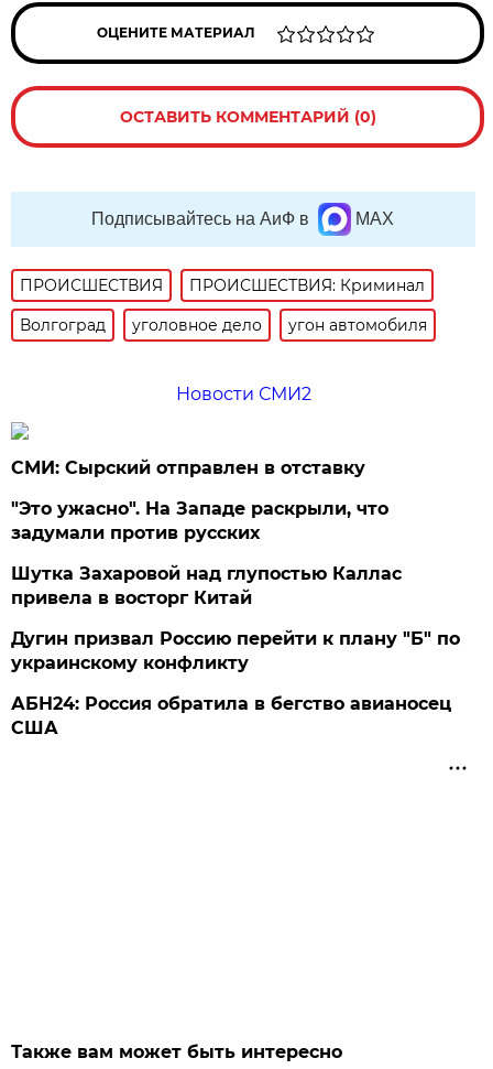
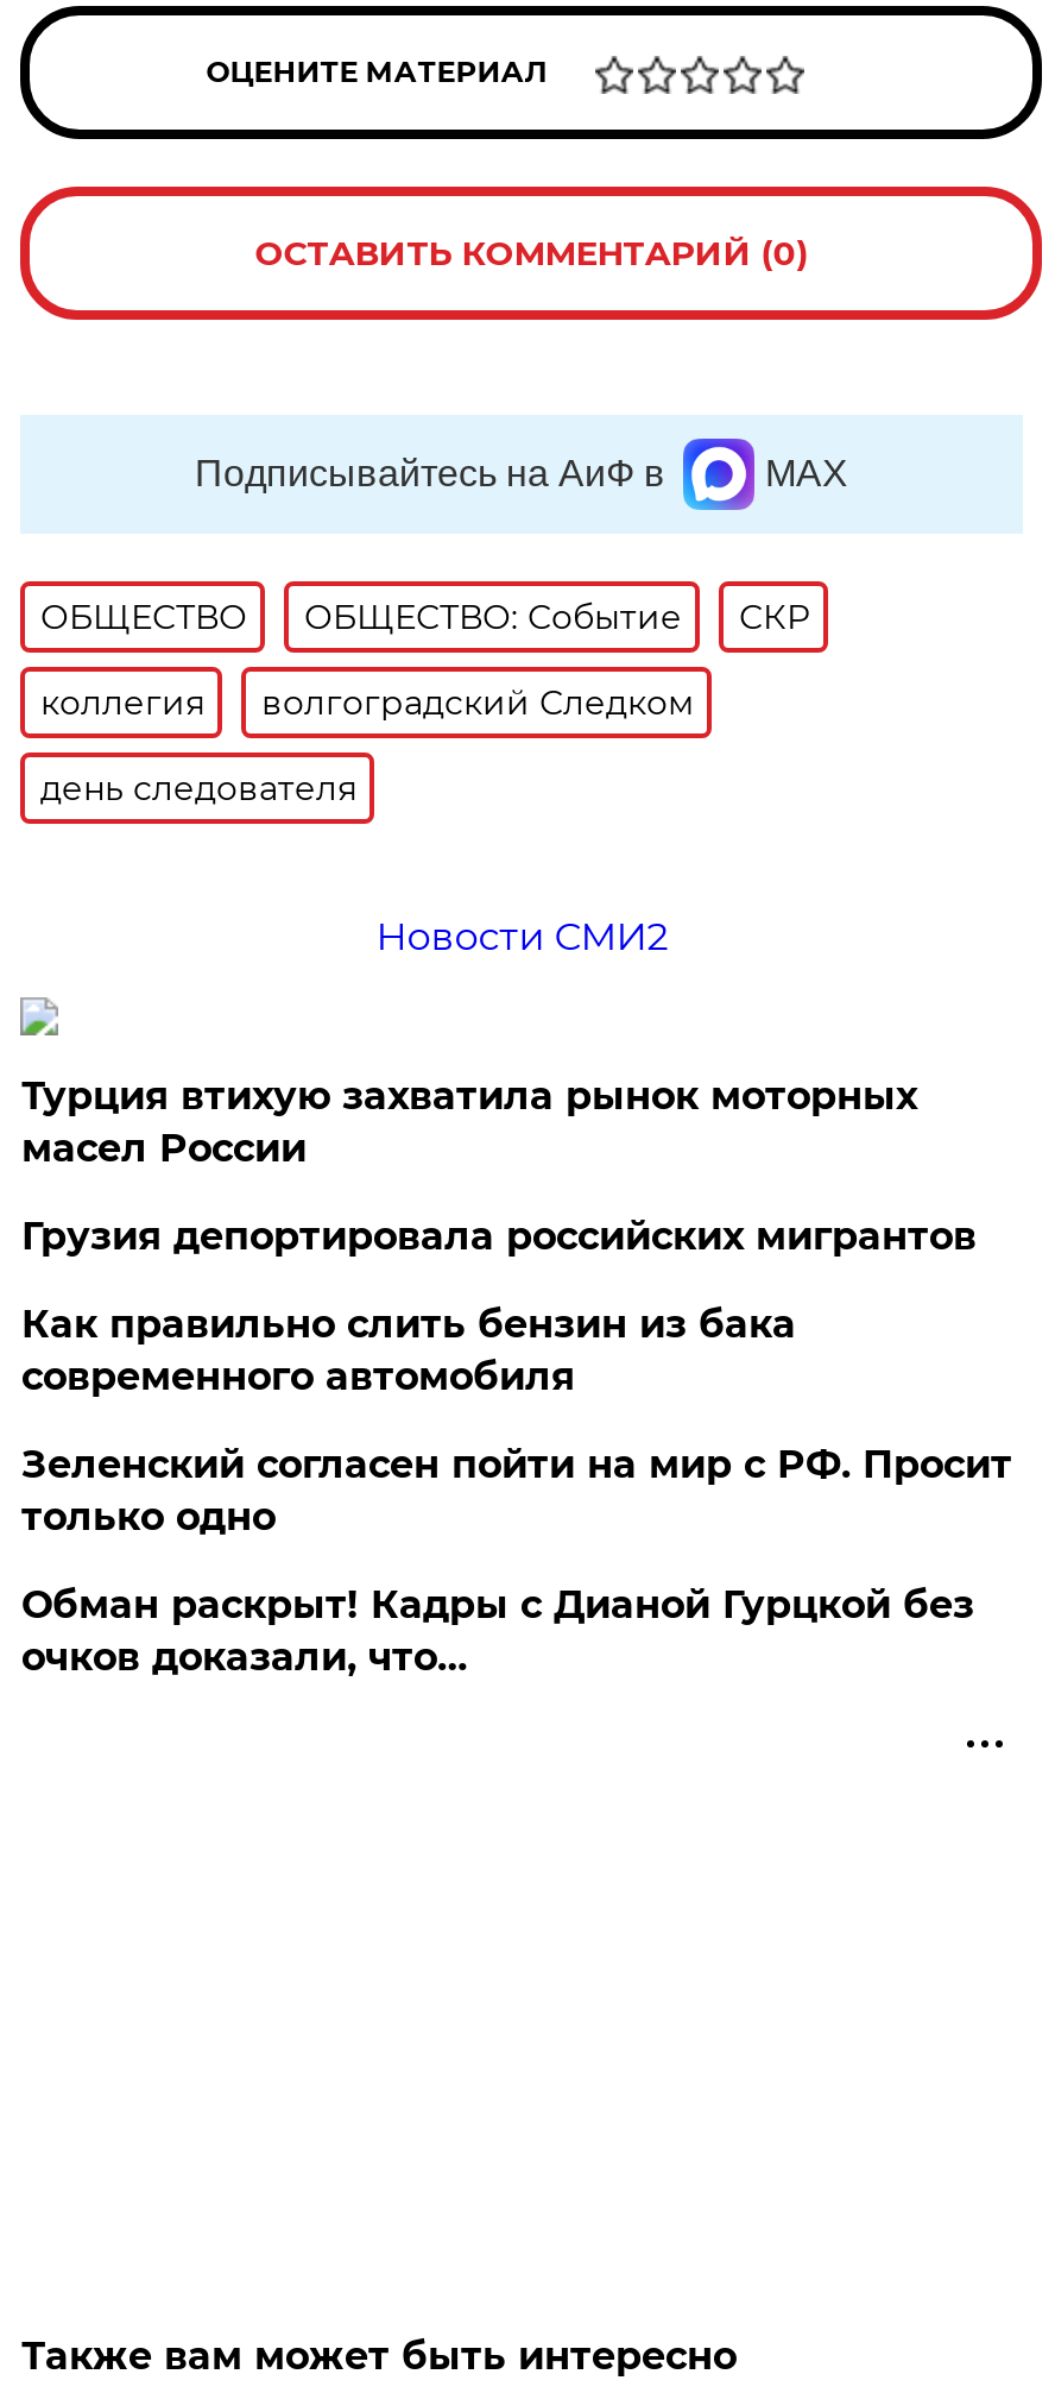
[20,275,427,335] ПРОИСШЕСТВИЯ | ПРОИСШЕСТВИЯ: Криминал | Волгоград | уголовное дело | угон автомобиля -> [40,595,810,809] ОБЩЕСТВО | ОБЩЕСТВО: Событие | СКР | коллегия | волгоградский Следком | день следователя
[11,457,366,478] СМИ: Сырский отправлен в отставку -> [21,1073,917,1170] Турция втихую захватила рынок моторных | масел России
[11,498,389,543] "Это ужасно". На Западе раскрыли, что | задумали против русских -> [21,1213,976,1258] Грузия депортировала российских мигрантов
[11,563,402,608] Шутка Захаровой над глупостью Каллас | привела в восторг Китай -> [21,1301,796,1399] Как правильно слить бензин из бака | современного автомобиля
[11,628,460,673] Дугин призвал Россию перейти к плану "Б" по | украинскому конфликту -> [21,1442,1012,1539] Зеленский согласен пойти на мир с РФ. Просит | только одно
[11,693,452,738] АБН24: Россия обратила в бегство авианосец | США -> [21,1582,974,1679] Обман раскрыт! Кадры с Дианой Гурцкой без | очков доказали, что…

